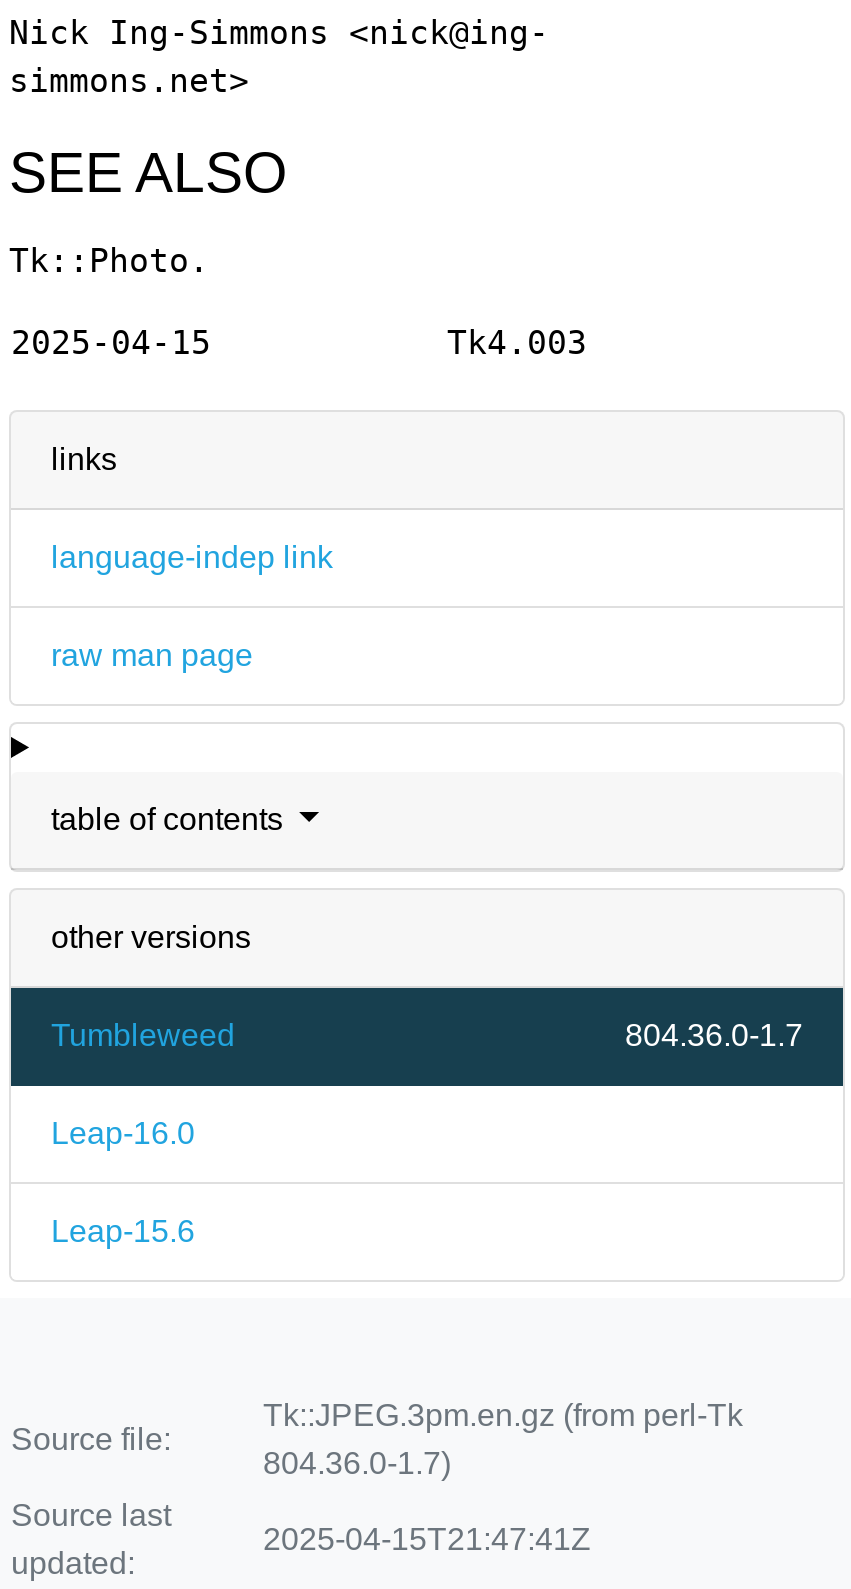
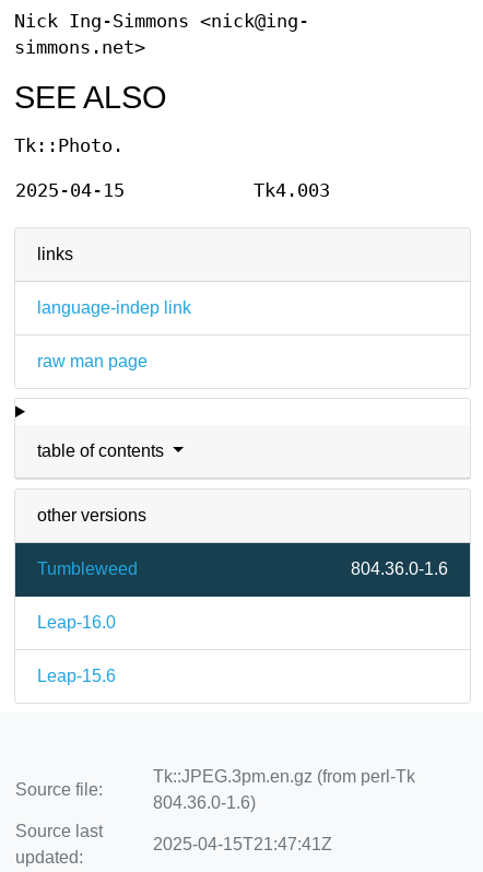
[625,1018,803,1052] 804.36.0-1.7 -> [351,559,448,578] 804.36.0-1.6
[263,1446,451,1480] 804.36.0-1.7) -> [153,793,256,812] 804.36.0-1.6)

